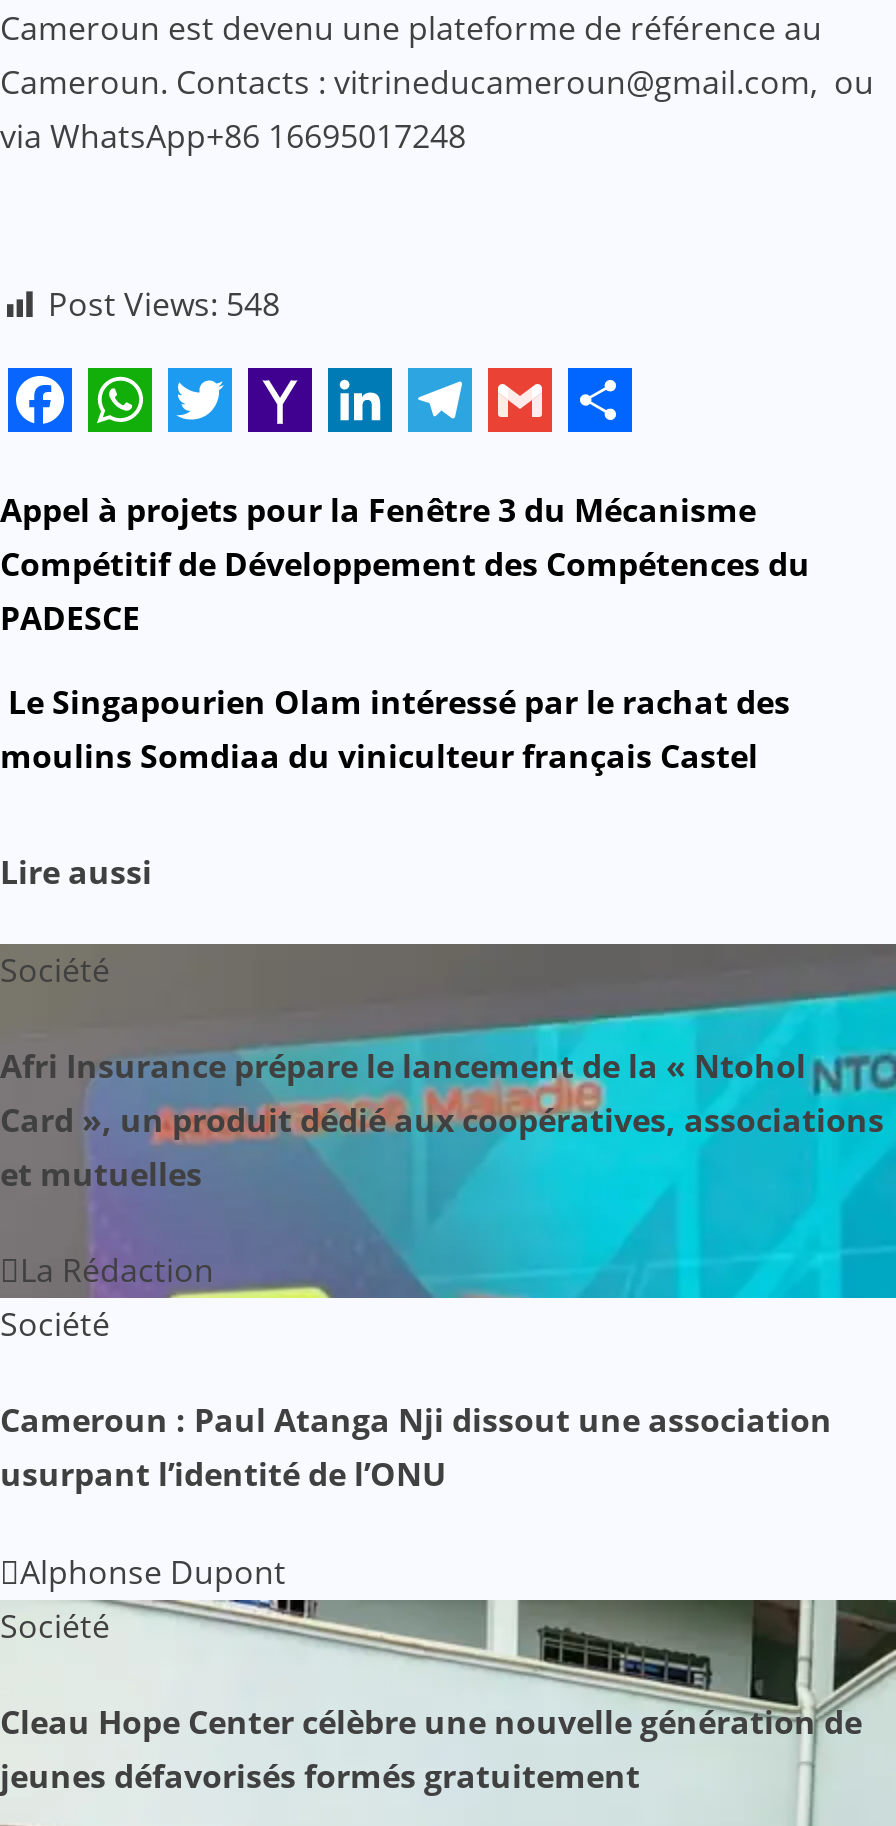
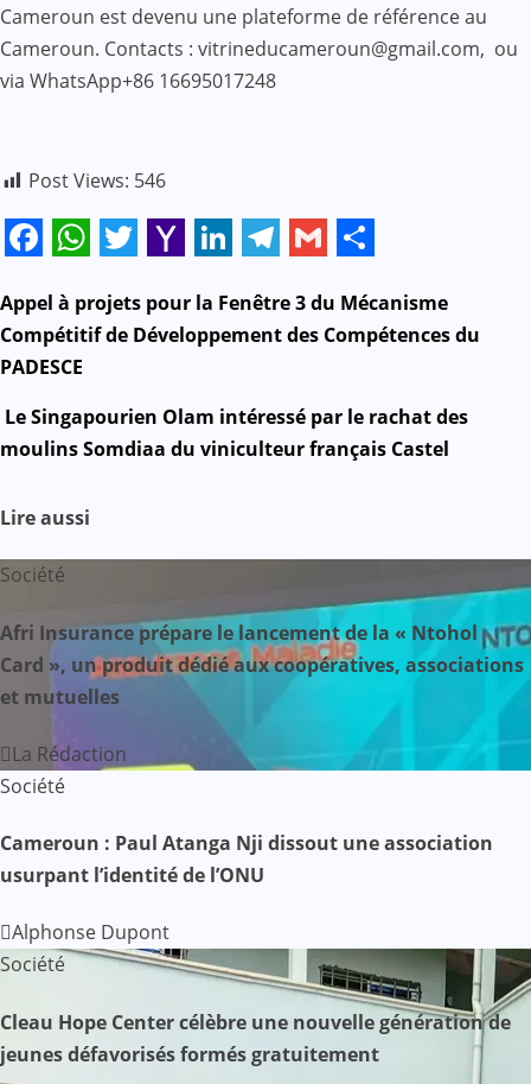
[48,282,280,326] Post Views: 548 -> [28,168,166,194] Post Views: 546

